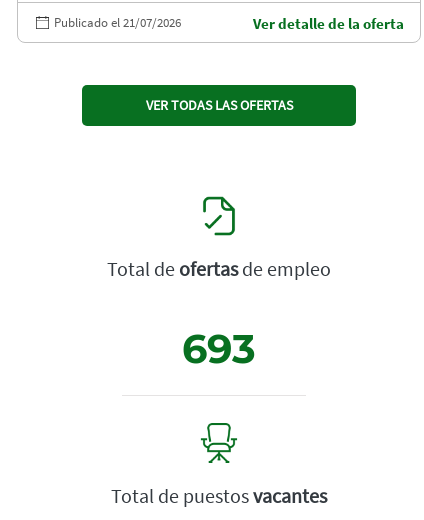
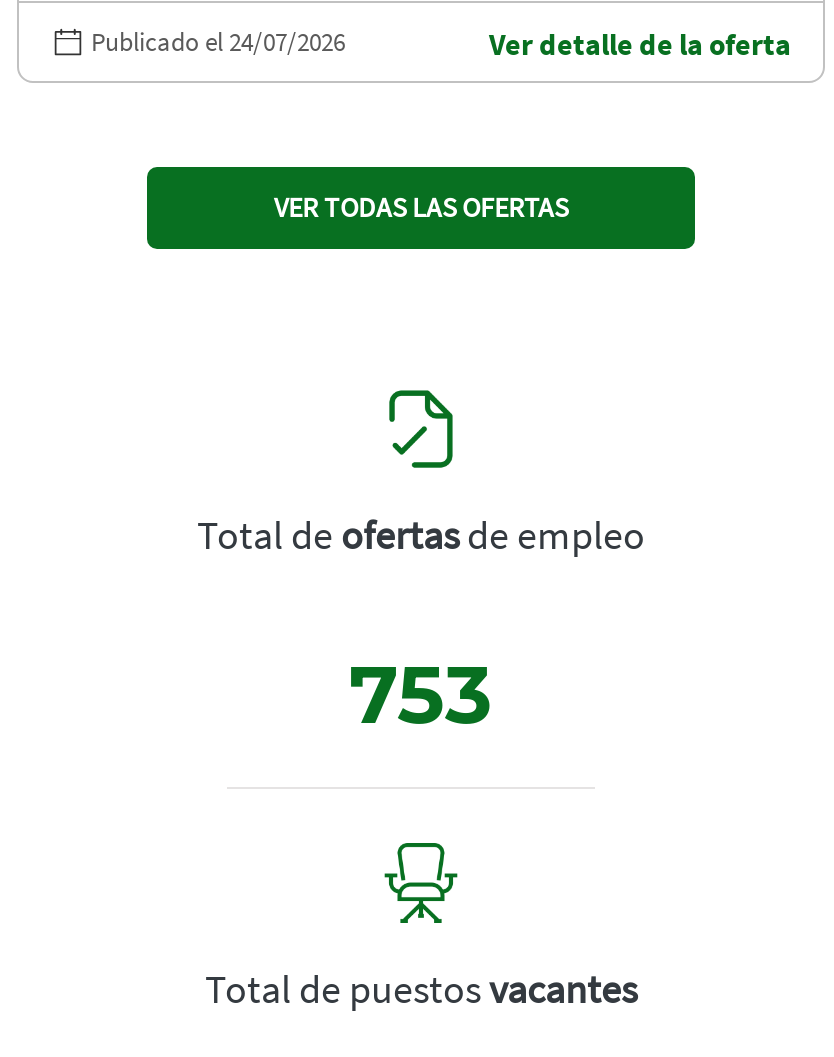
[54,14,181,31] Publicado el 21/07/2026 -> [91,25,345,59] Publicado el 24/07/2026
[182,324,256,373] 693 -> [349,645,493,743] 753

